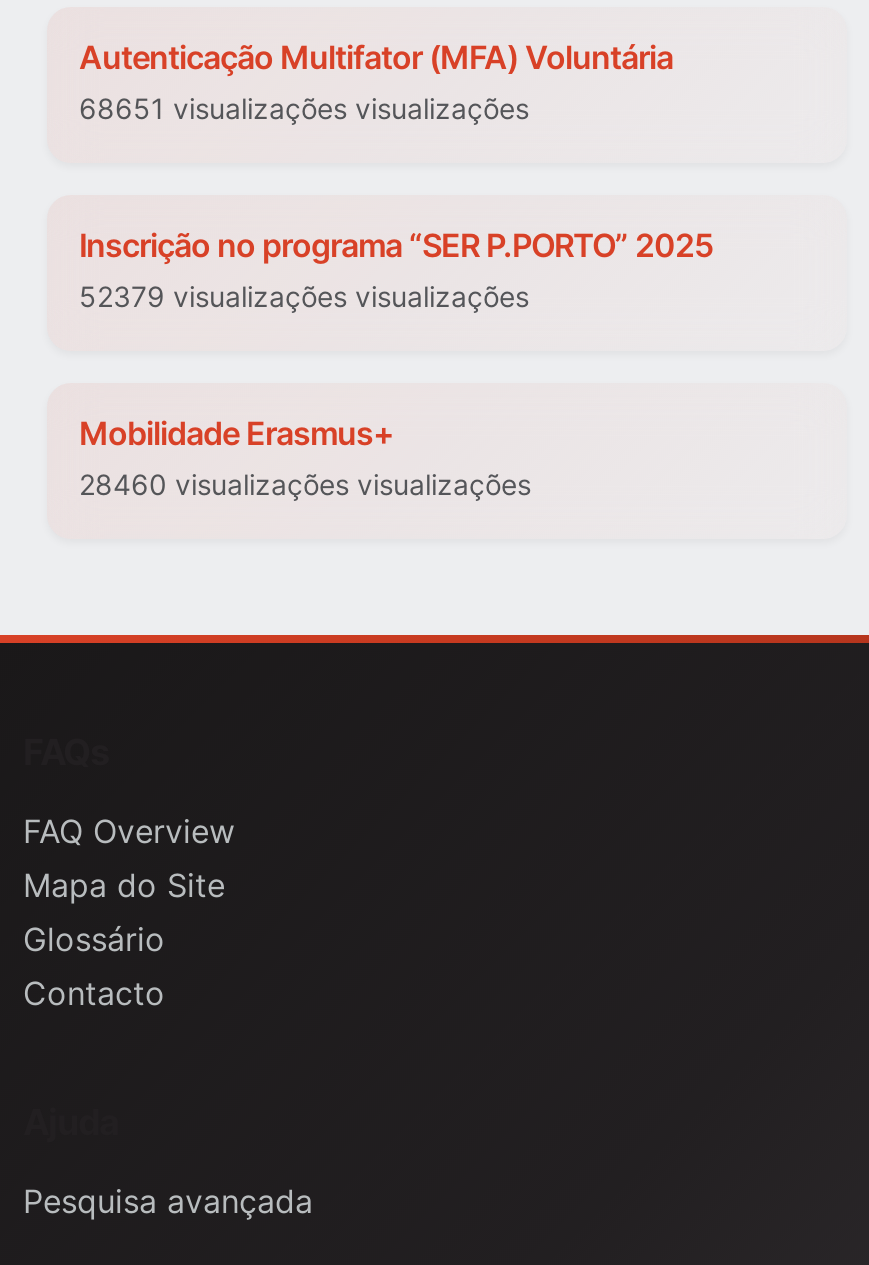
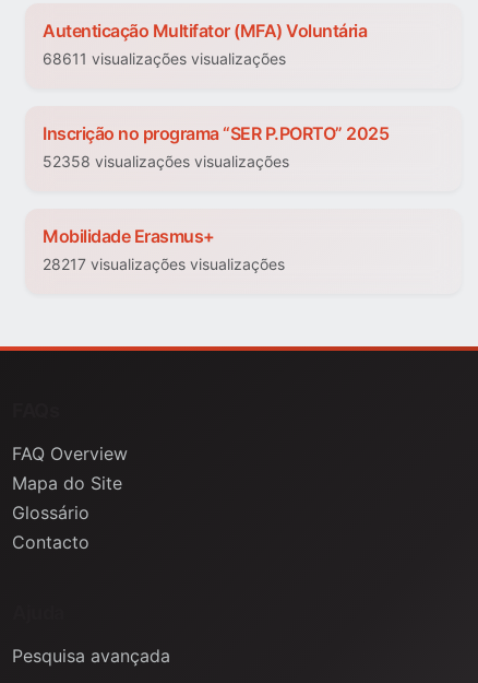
[79,92,529,126] 68651 visualizações visualizações -> [43,50,286,68] 68611 visualizações visualizações
[79,280,529,314] 52379 visualizações visualizações -> [43,152,289,171] 52358 visualizações visualizações
[79,468,531,502] 28460 visualizações visualizações -> [43,255,285,274] 28217 visualizações visualizações

